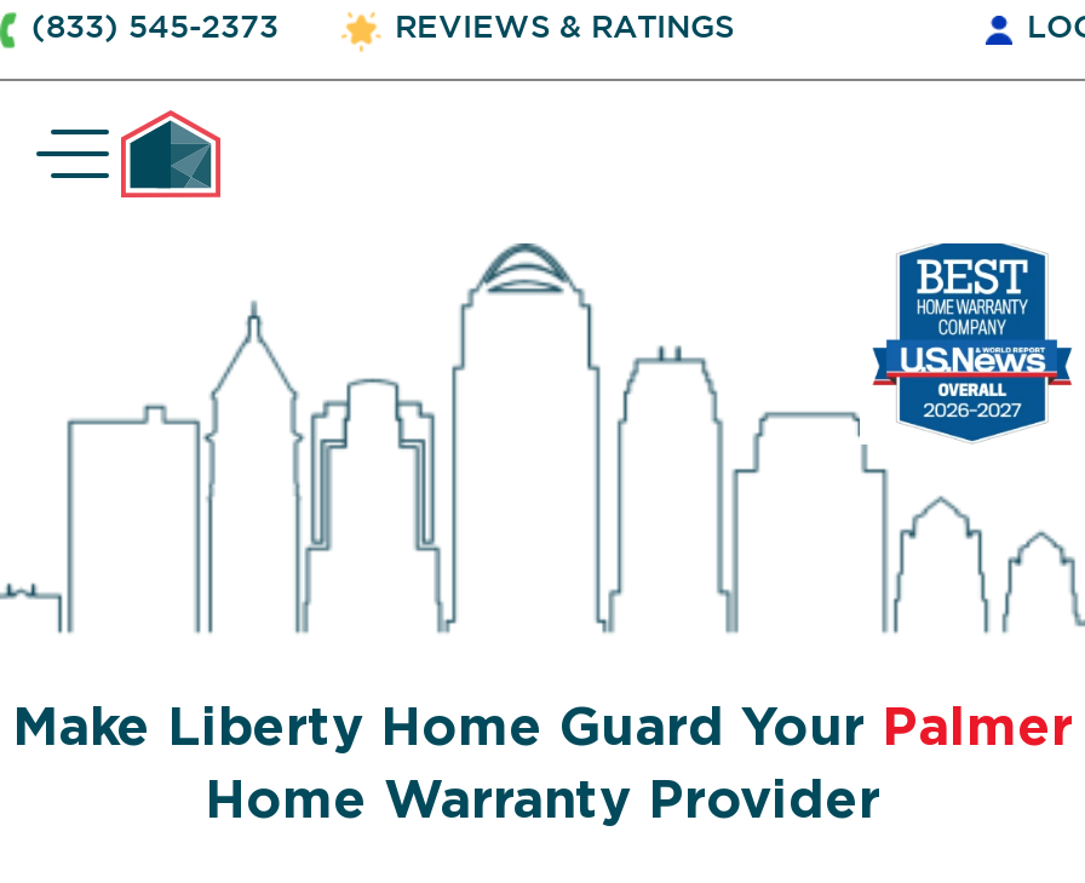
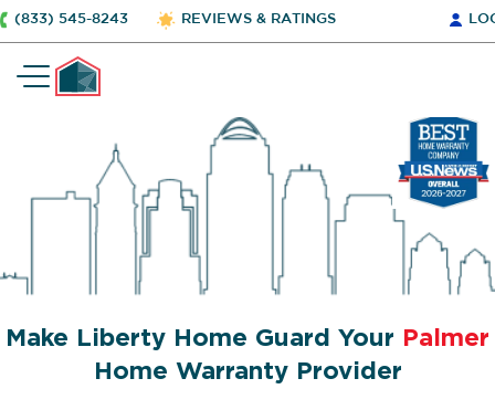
[31,16,279,42] (833) 545-2373 -> [14,13,128,25] (833) 545-8243

